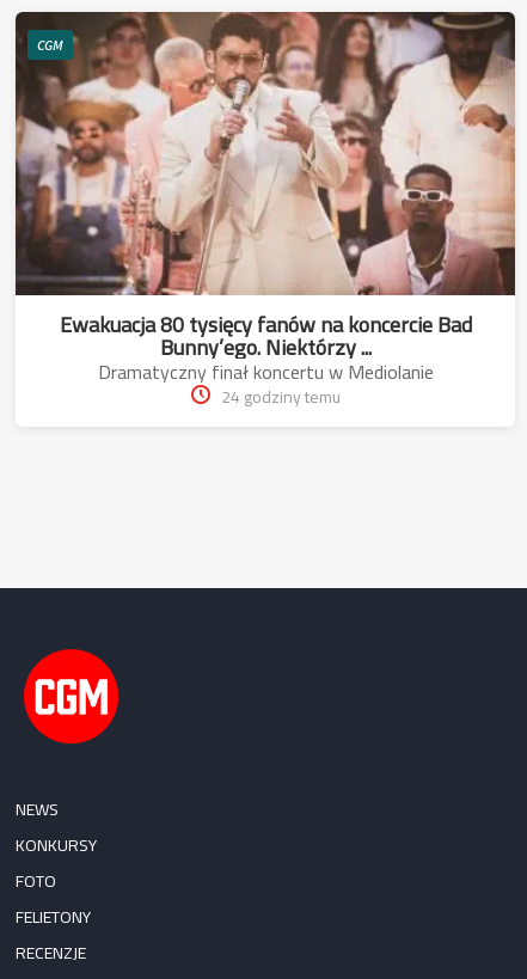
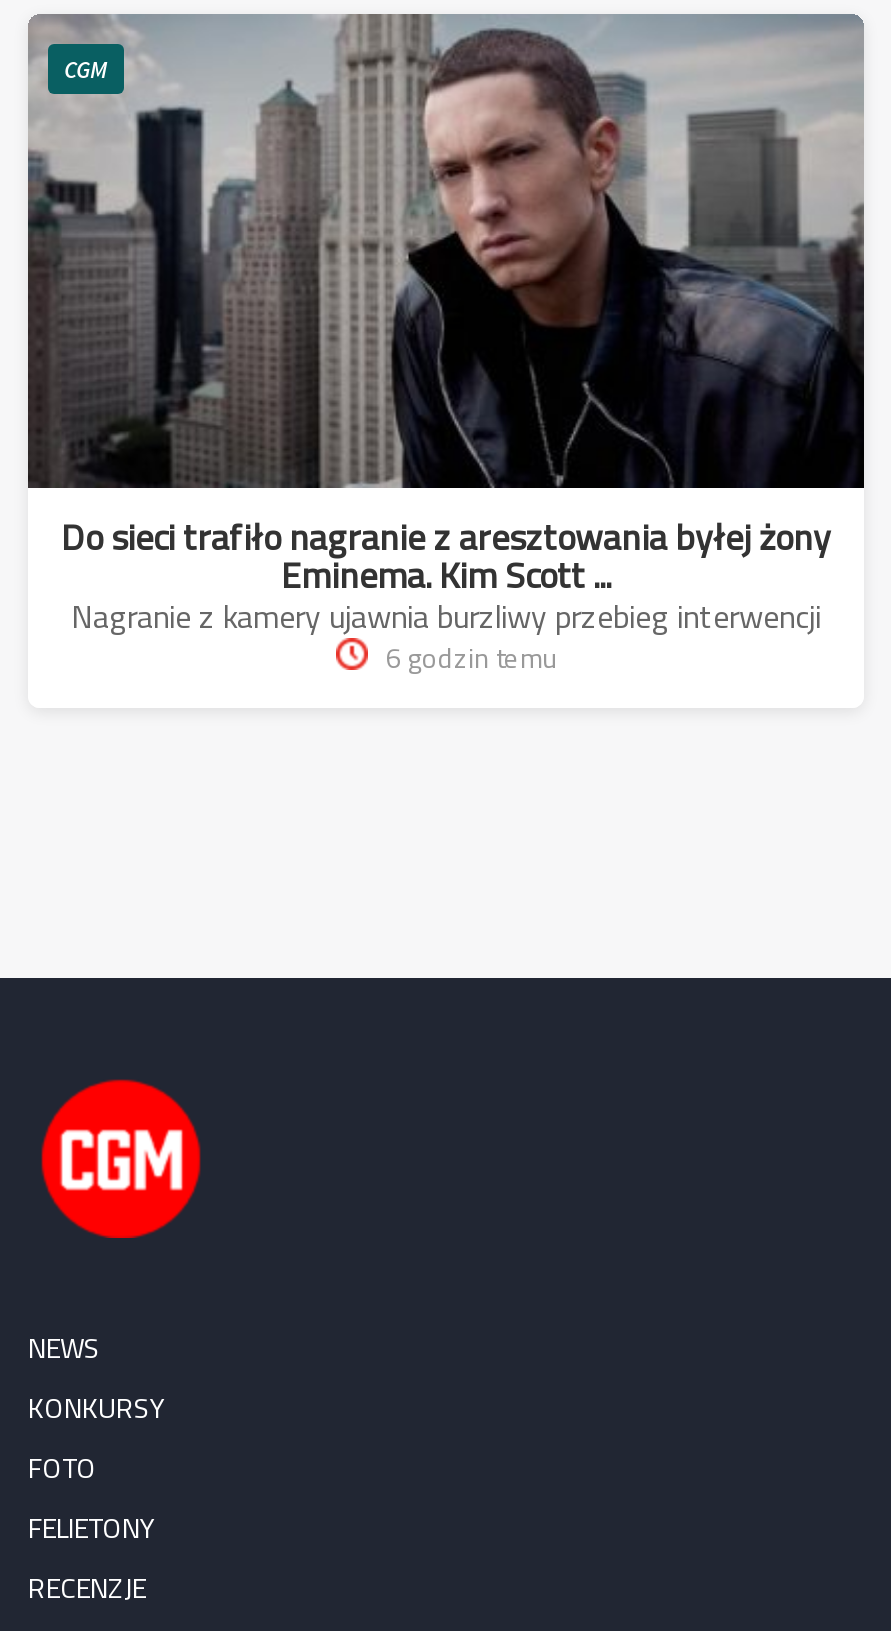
[14,11,516,412] [image] | Ewakuacja 80 tysięcy fanów na koncercie Bad | Bunny’ego. Niektórzy ... | Dramatyczny finał koncertu w Mediolanie | 24 godziny temu -> [26,13,866,685] [image] | Do sieci trafiło nagranie z aresztowania byłej żony | Eminema. Kim Scott ... | Nagranie z kamery ujawnia burzliwy przebieg interwencji | 6 godzin temu

